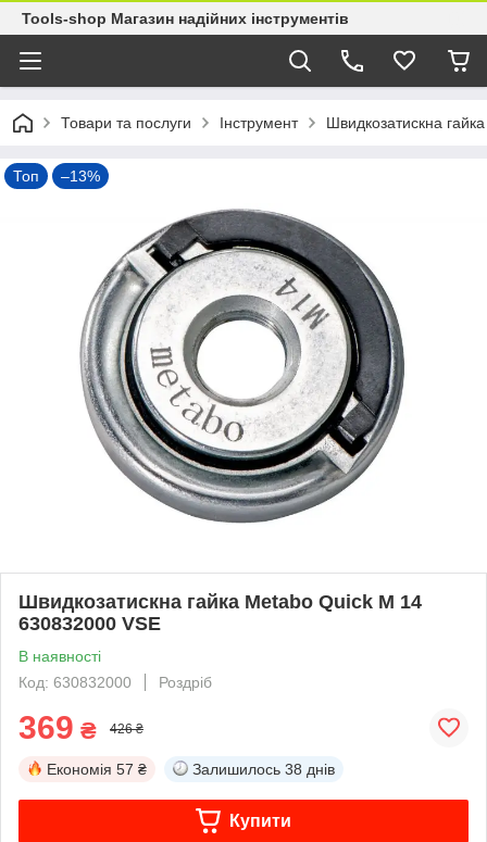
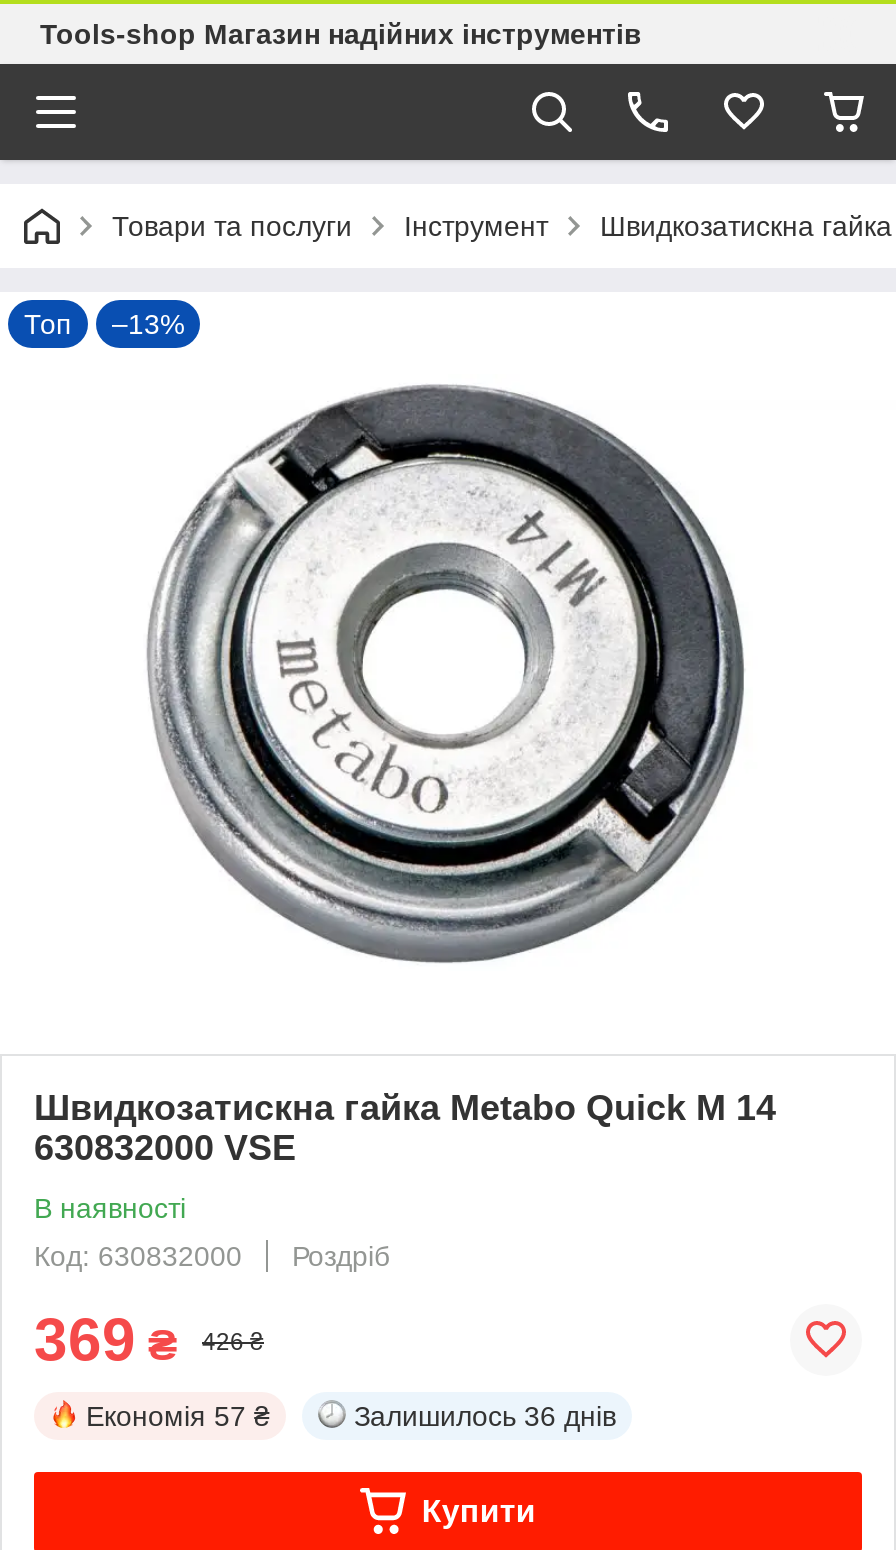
[192,760,335,778] Залишилось 38 днів -> [354,1400,616,1432] Залишилось 36 днів

